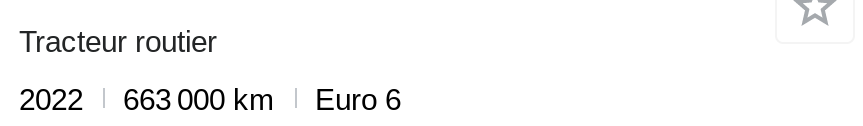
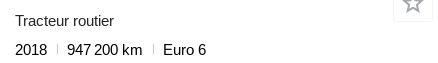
[19,82,83,116] 2022 -> [15,41,47,58] 2018
[123,82,275,116] 663 000 km -> [67,41,143,58] 947 200 km

